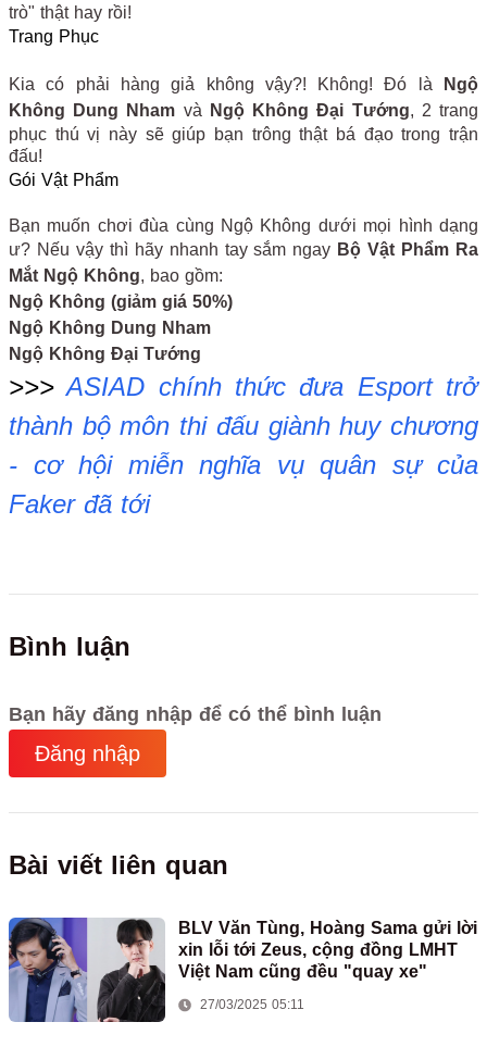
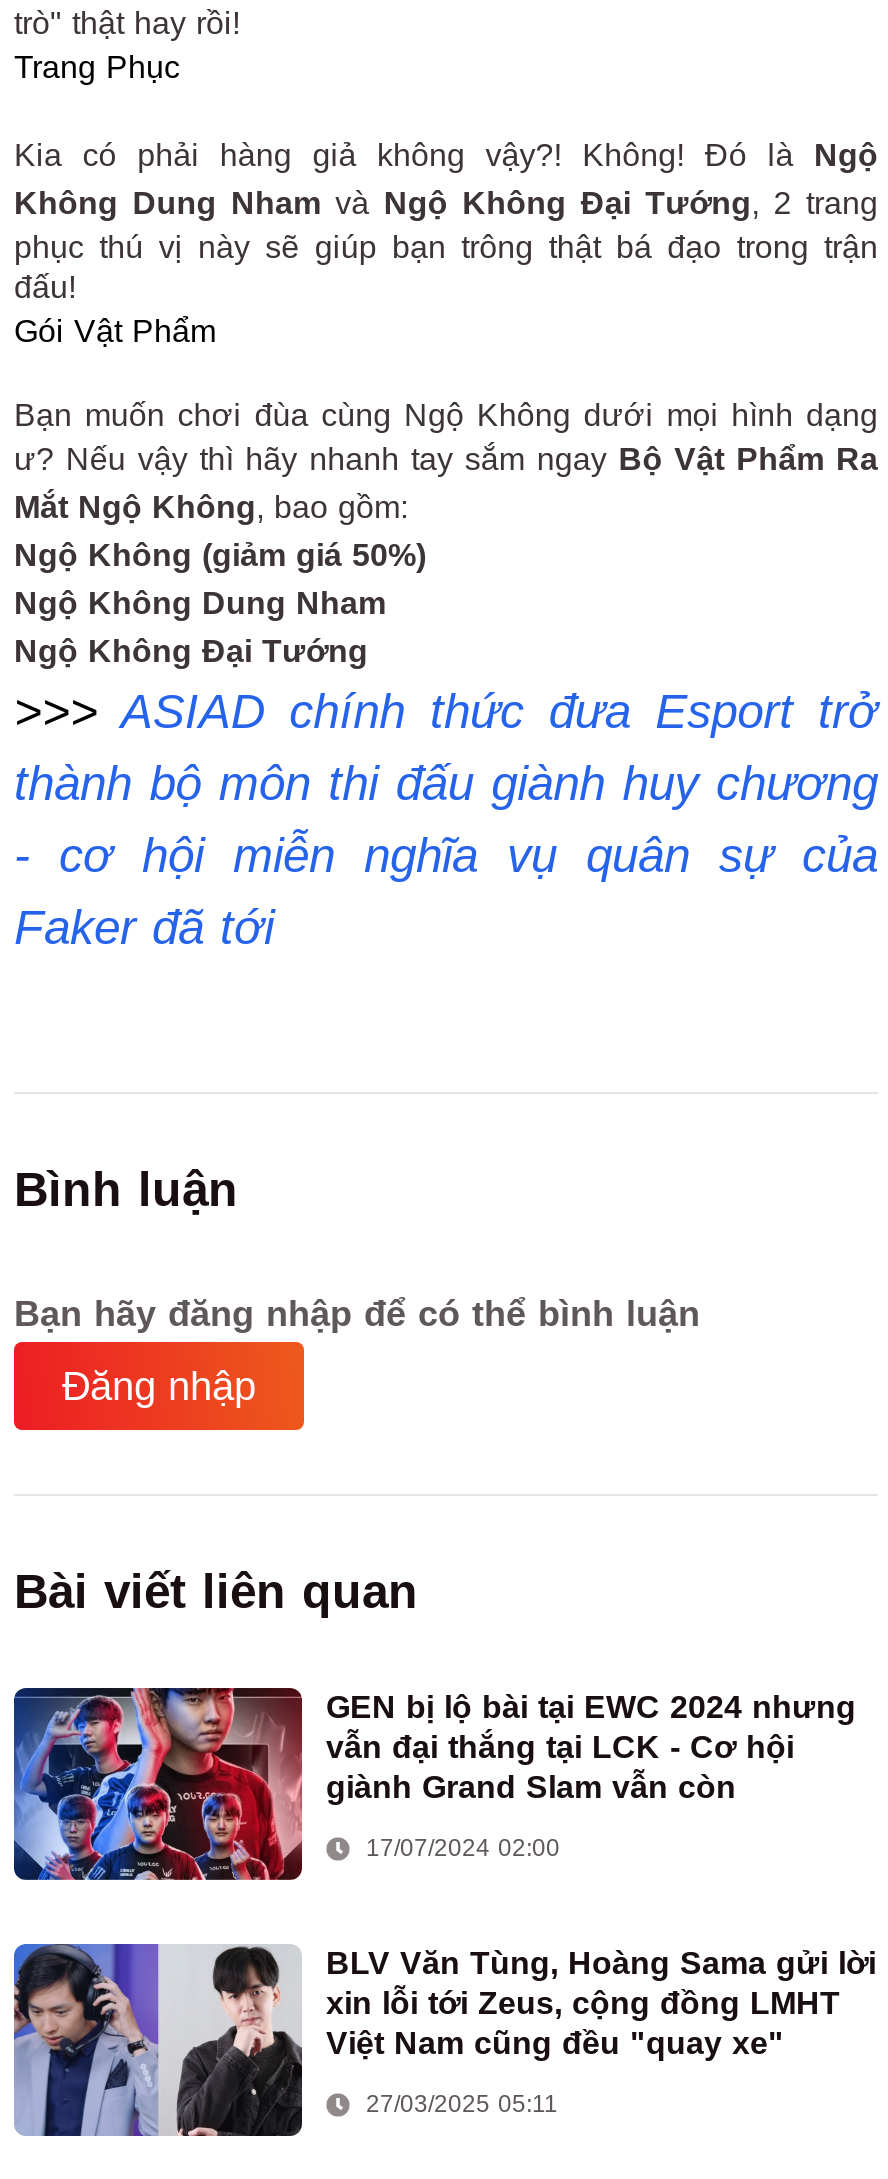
none -> [12,1686,856,1882] [image] | GEN bị lộ bài tại EWC 2024 nhưng | vẫn đại thắng tại LCK - Cơ hội | giành Grand Slam vẫn còn | 17/07/2024 02:00

